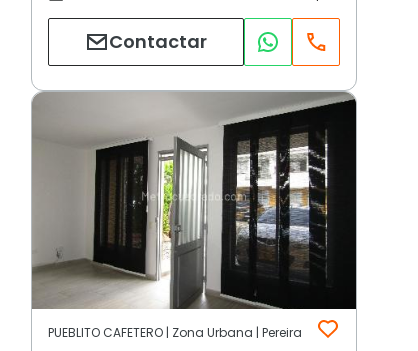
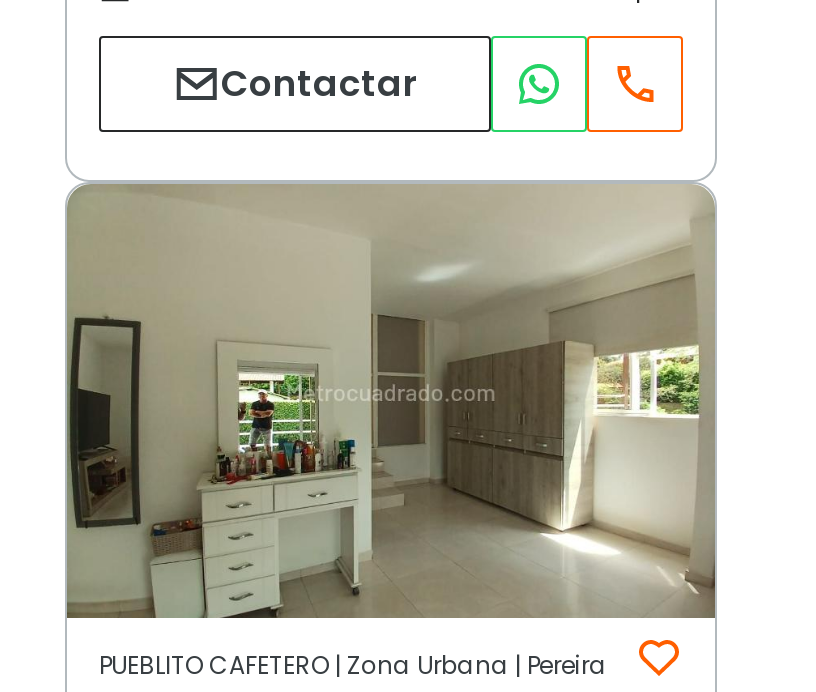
[32,92,357,310] [image] -> [67,184,717,620] [image]

